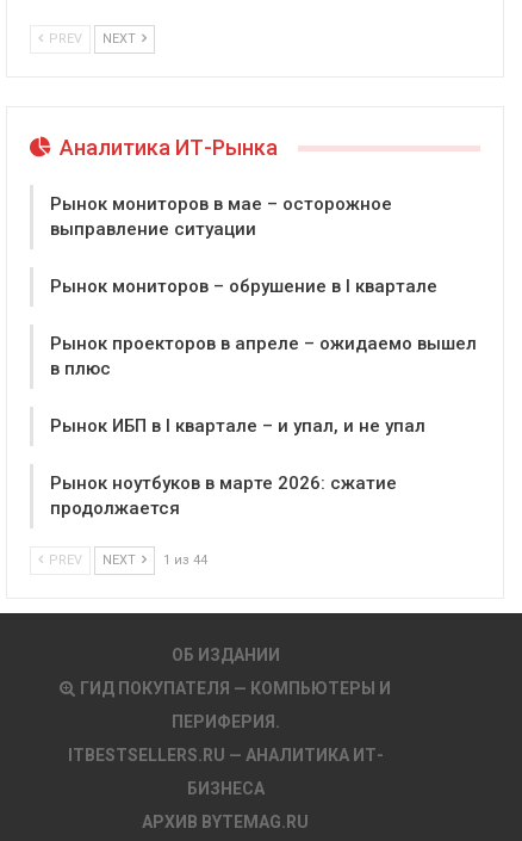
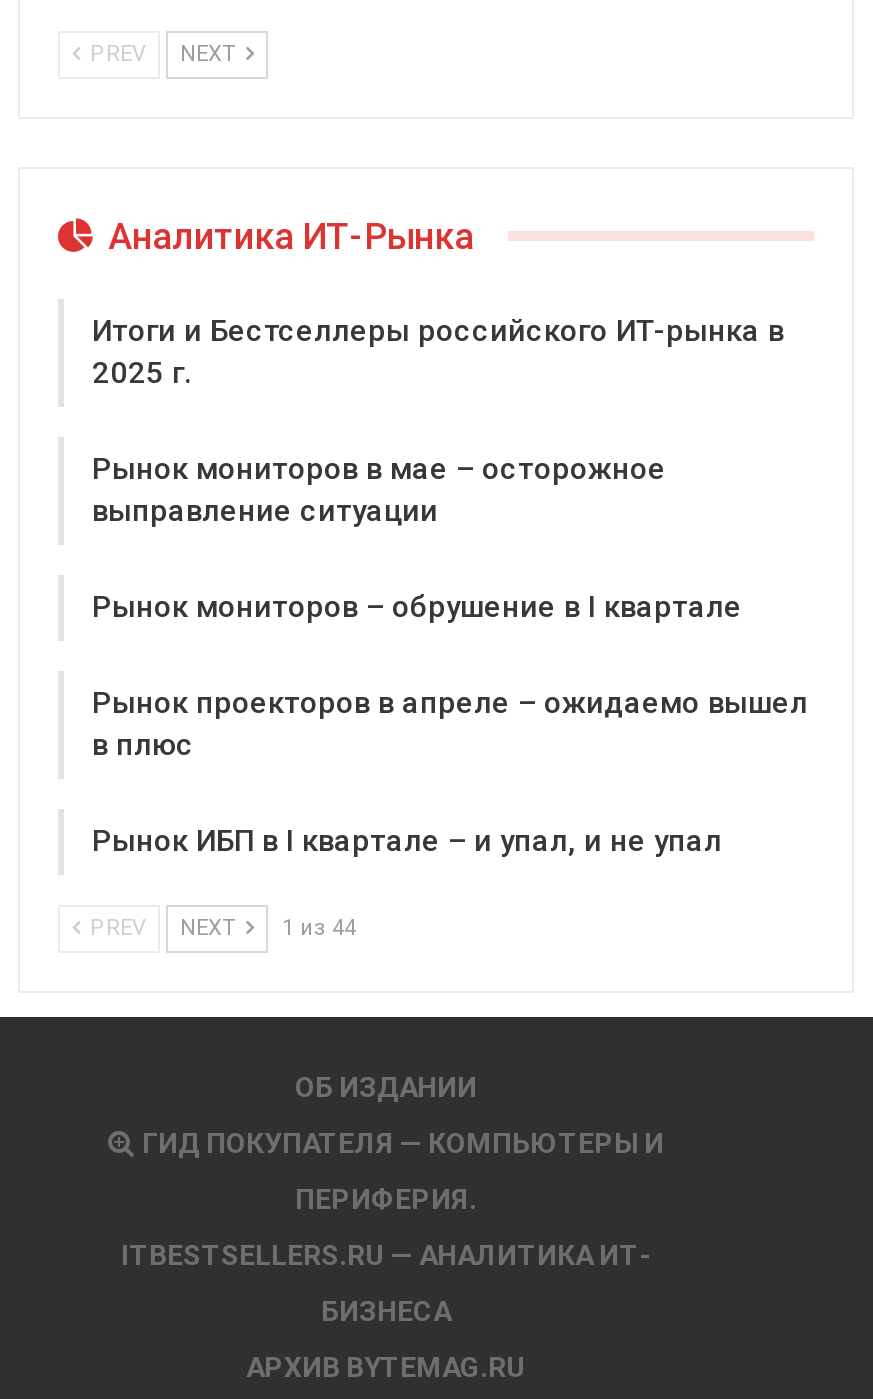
none -> [92,313,784,391] Итоги и Бестселлеры российского ИТ-рынка в | 2025 г.
moved [50,193,477,436] -> [92,451,808,859]: Рынок мониторов в мае – осторожное | выправление ситуации | Рынок мониторов – обрушение в I квартале | Рынок проекторов в апреле – ожидаемо вышел | в плюс | Рынок ИБП в I квартале – и упал, и не упал
[50,472,397,519] Рынок ноутбуков в марте 2026: сжатие | продолжается -> none

